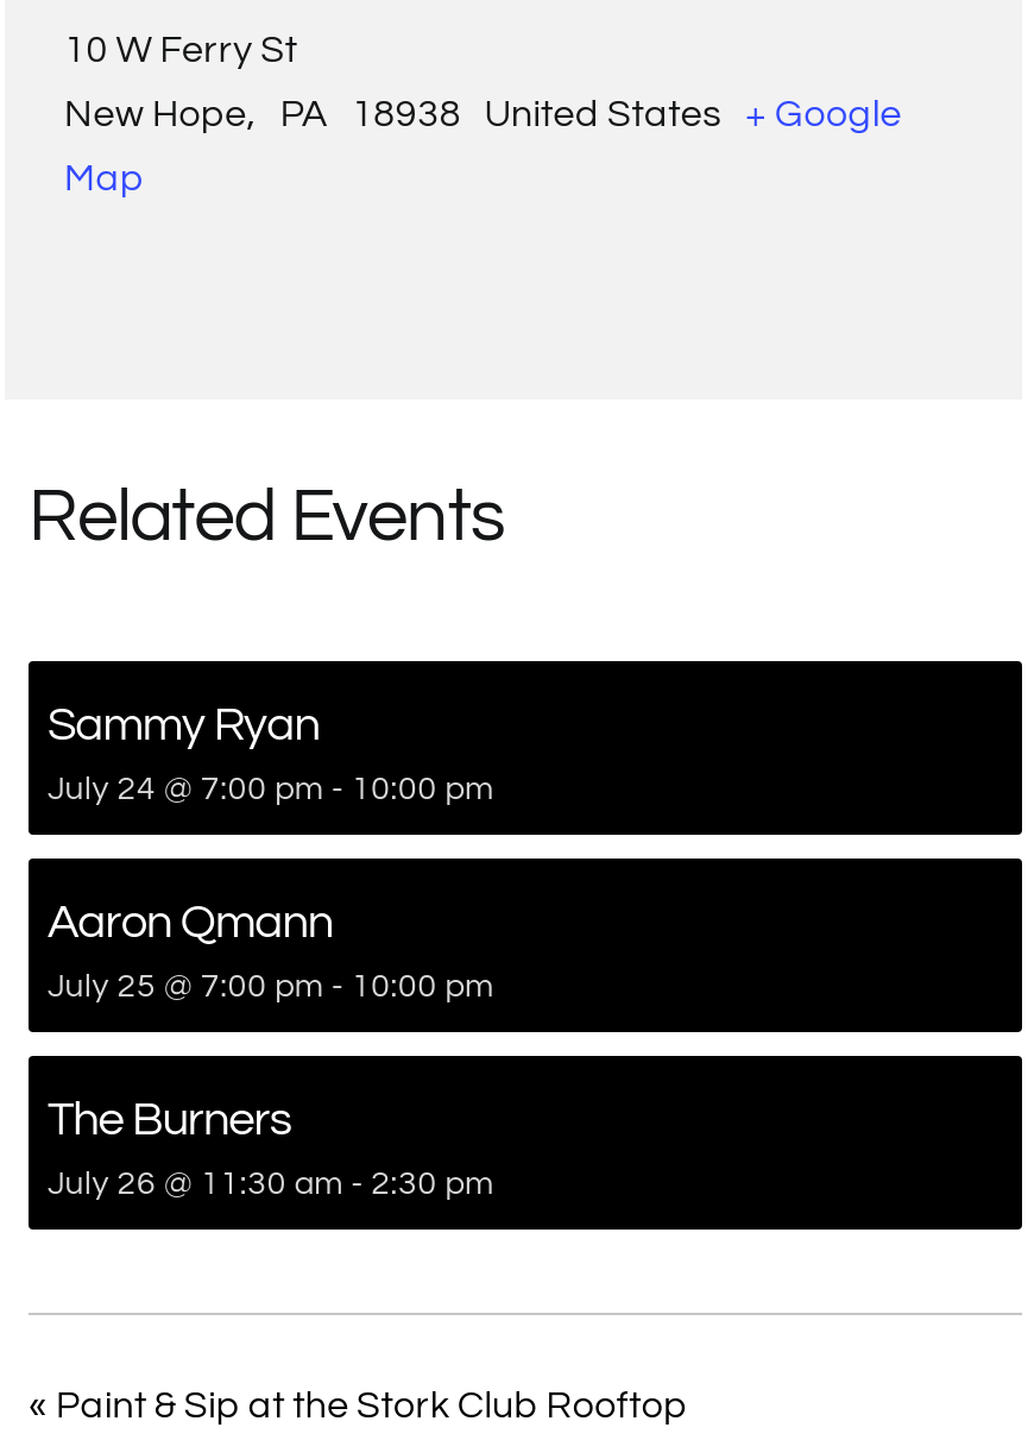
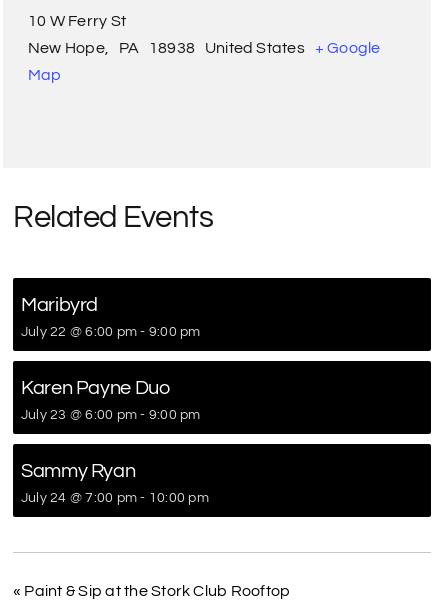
none -> [21,295,200,422] Maribyrd | July 22 @ 6:00 pm - 9:00 pm | Karen Payne Duo | July 23 @ 6:00 pm - 9:00 pm
moved [48,701,494,805] -> [21,461,209,505]: Sammy Ryan | July 24 @ 7:00 pm - 10:00 pm
[48,898,494,1200] Aaron Qmann | July 25 @ 7:00 pm - 10:00 pm | The Burners | July 26 @ 11:30 am - 2:30 pm -> none

